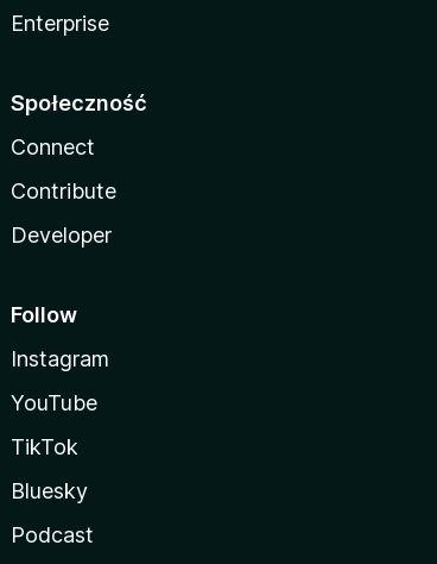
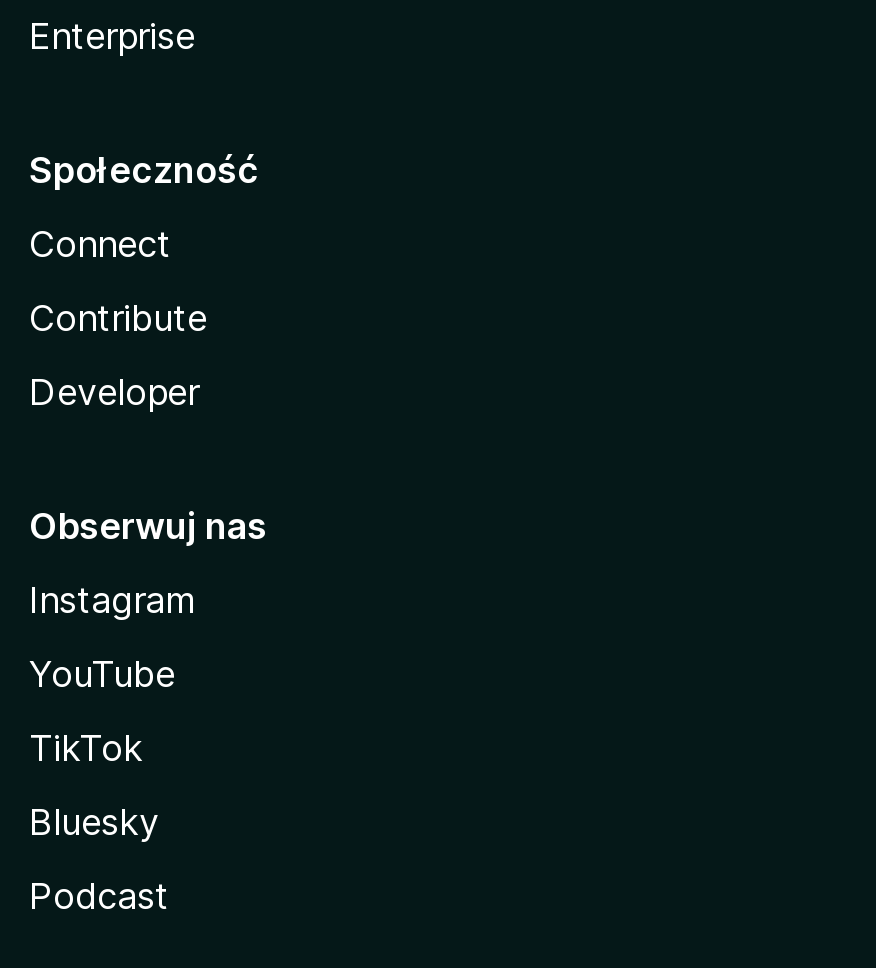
[11,302,77,327] Follow -> [29,505,267,547] Obserwuj nas

